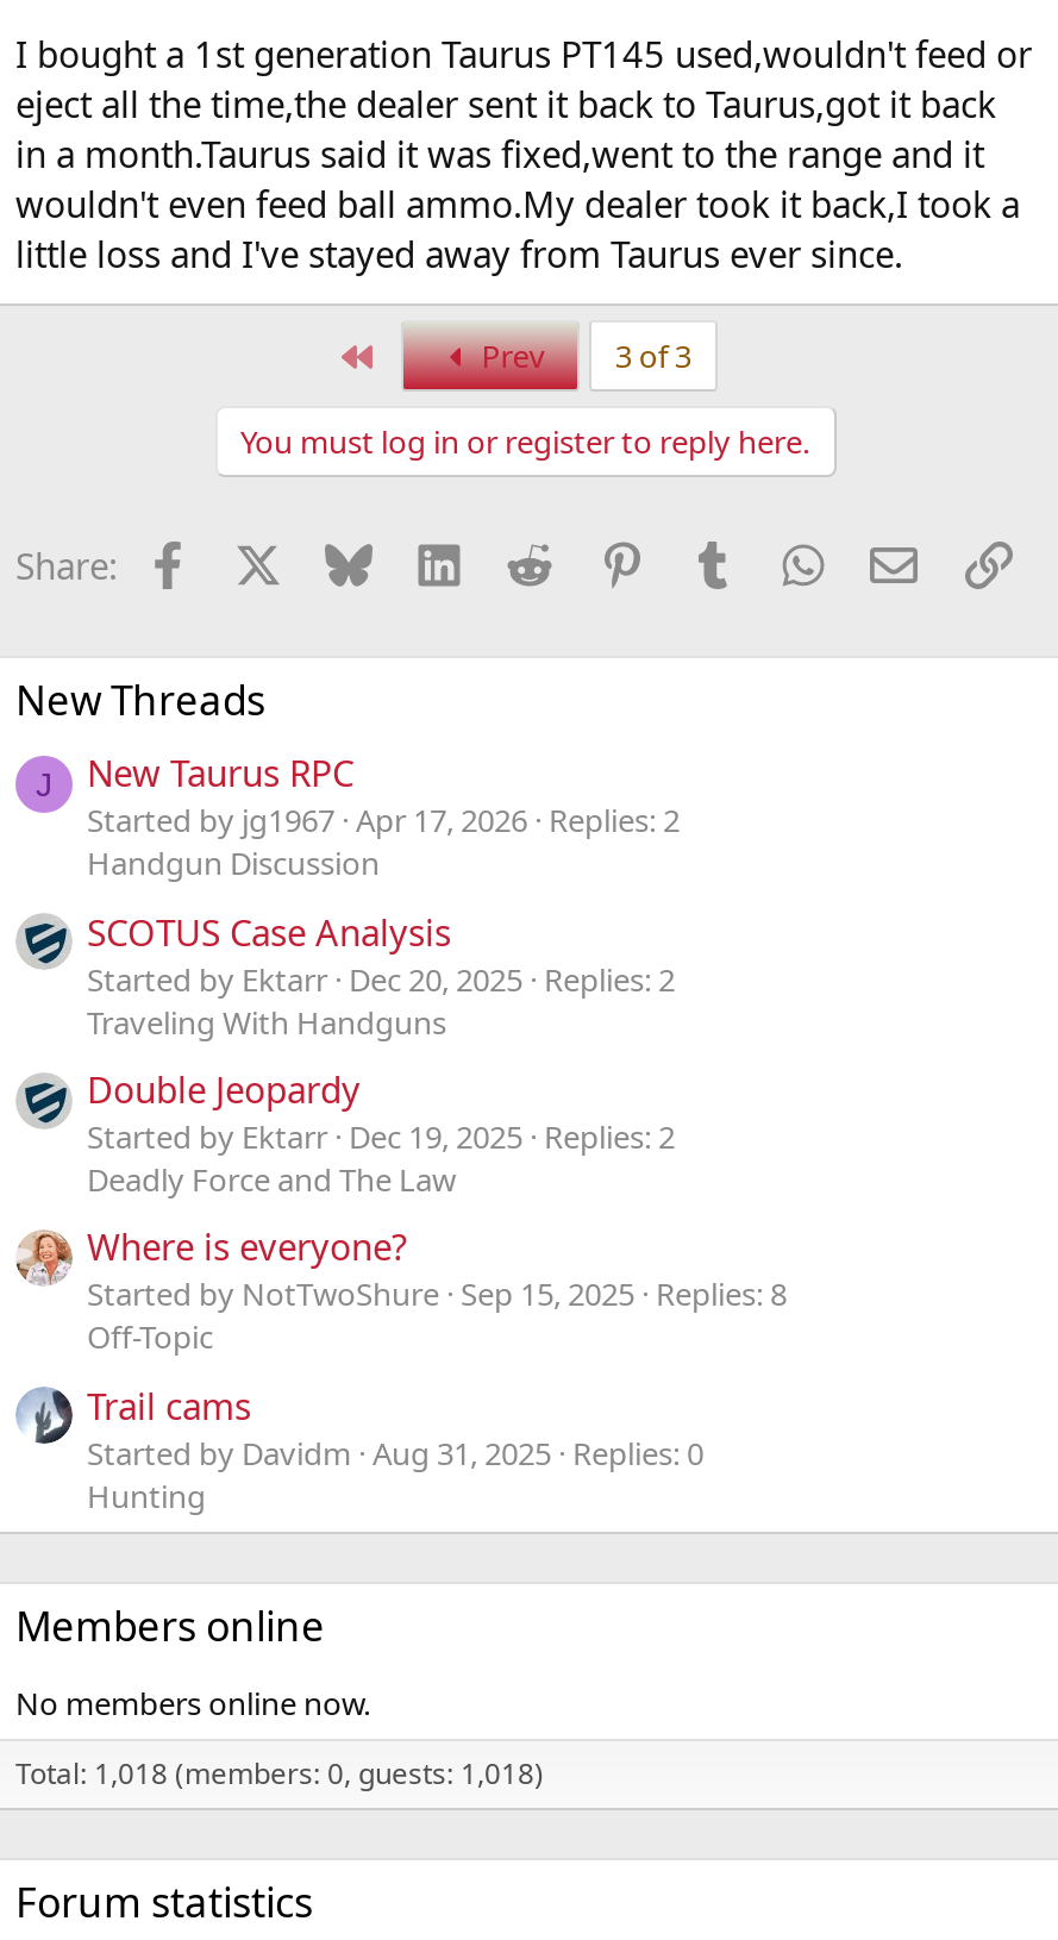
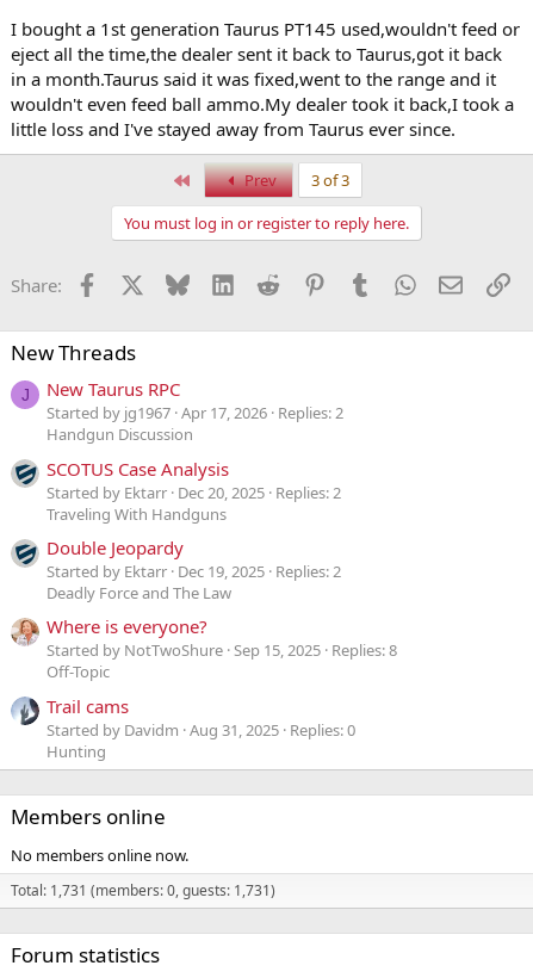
[15,1752,544,1793] Total: 1,018 (members: 0, guests: 1,018) -> [11,880,275,900] Total: 1,731 (members: 0, guests: 1,731)

